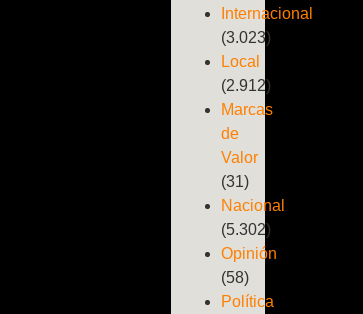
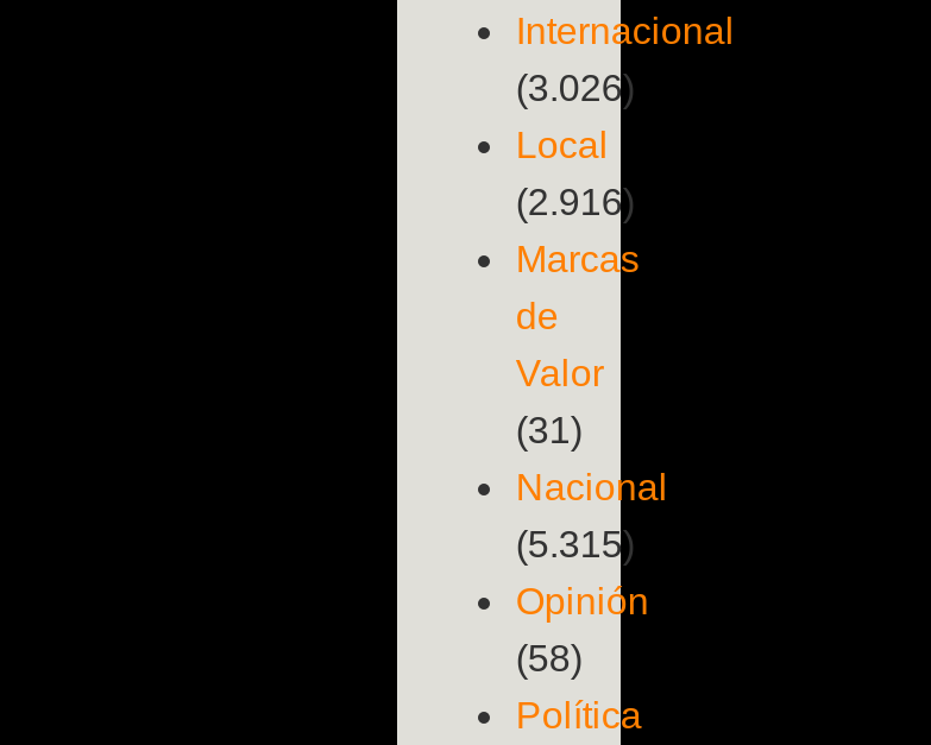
[221,29,271,46] (3.023) -> [516,68,635,108] (3.026)
[221,77,271,94] (2.912) -> [516,182,635,222] (2.916)
[221,221,271,238] (5.302) -> [516,524,635,564] (5.315)

